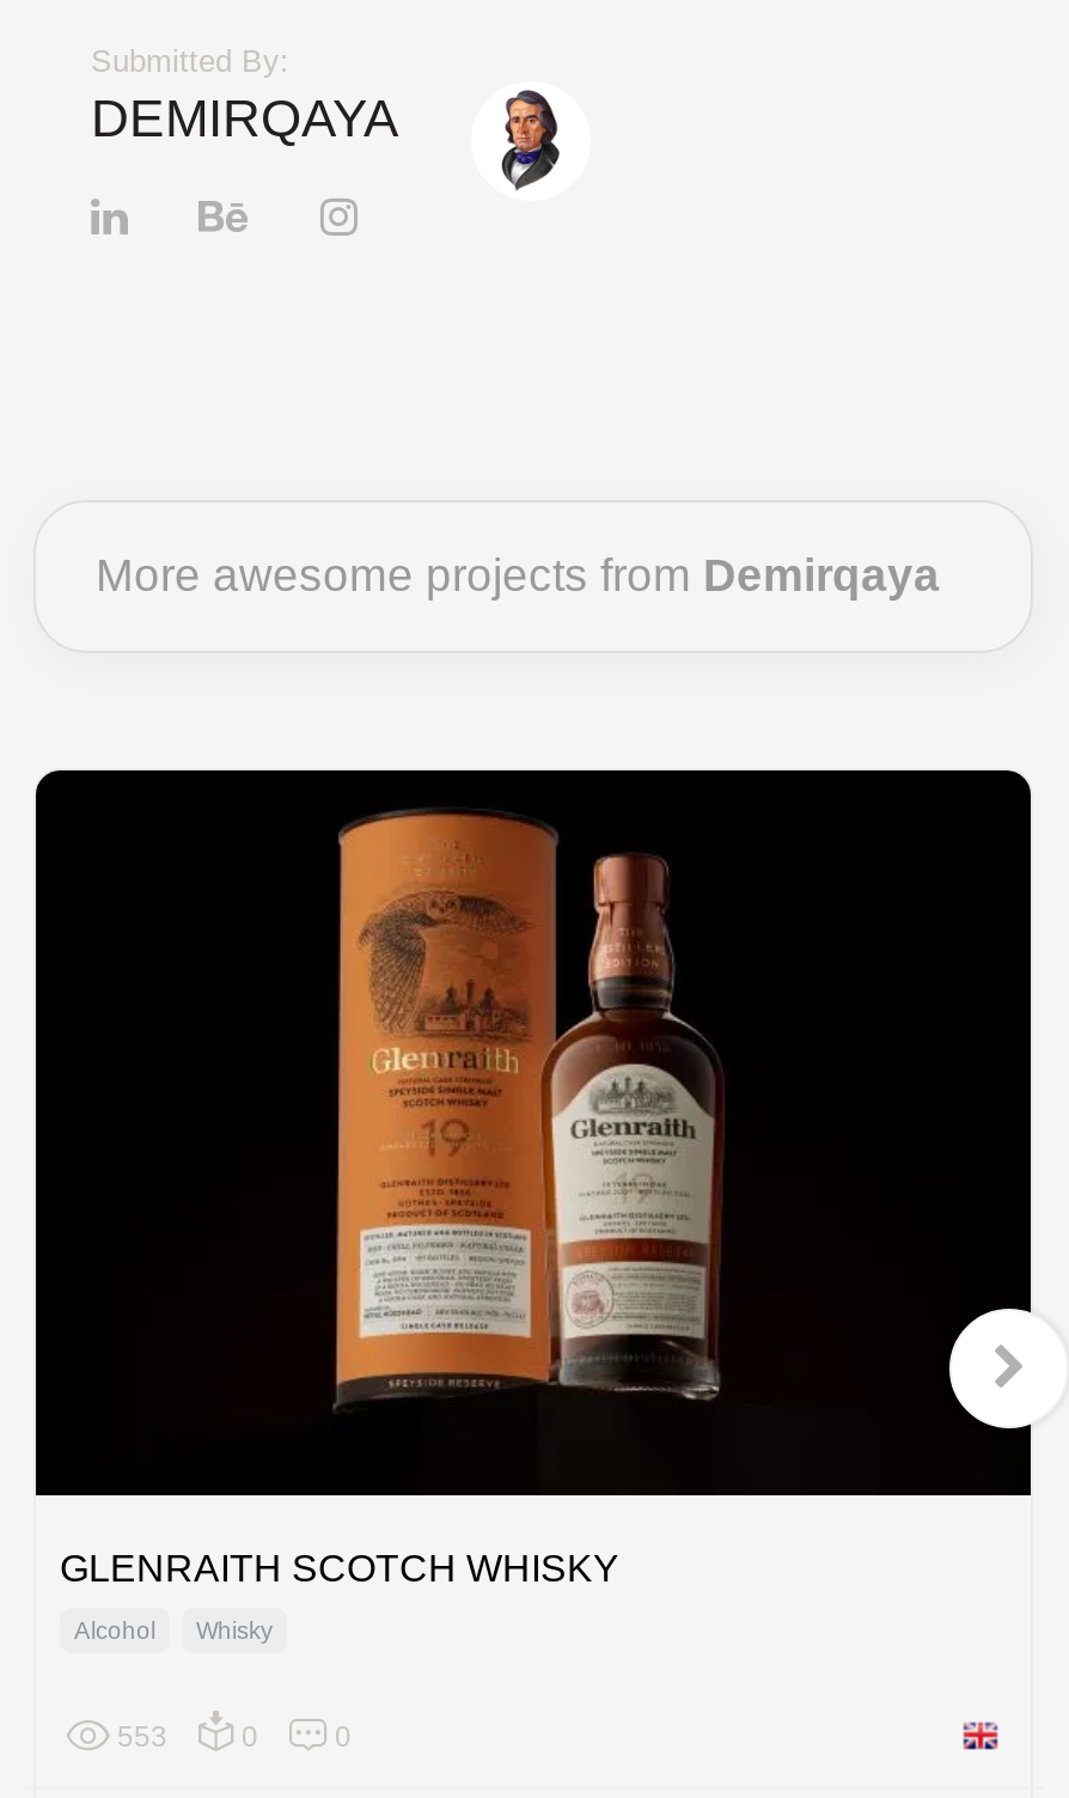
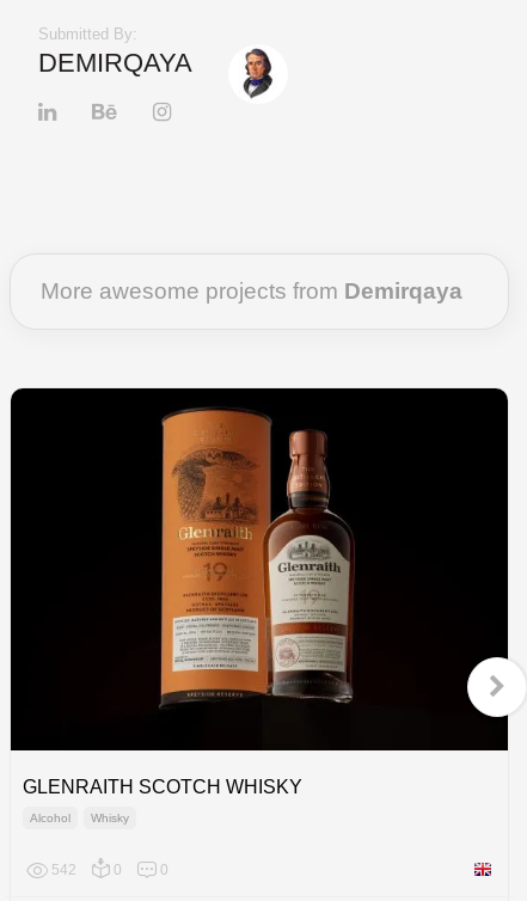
[117,1719,167,1753] 553 -> [51,862,76,878] 542

